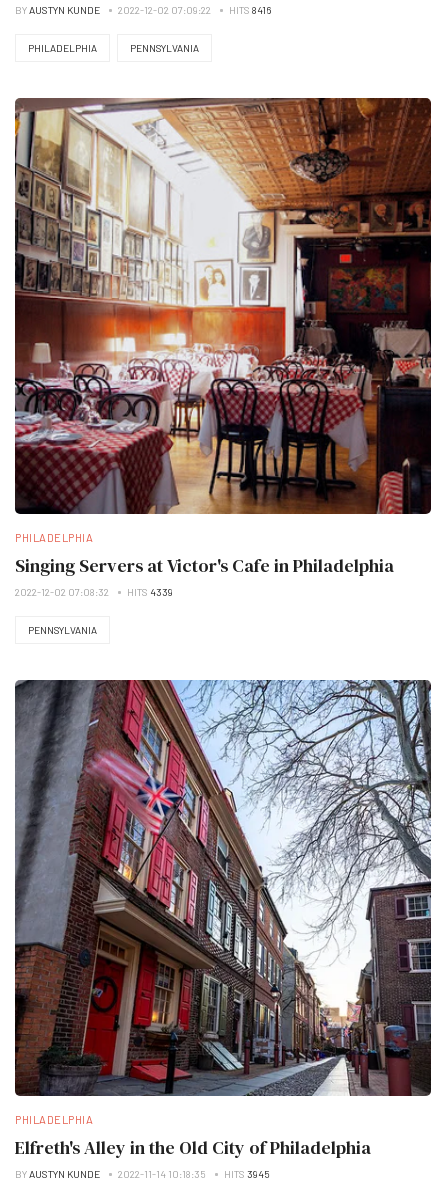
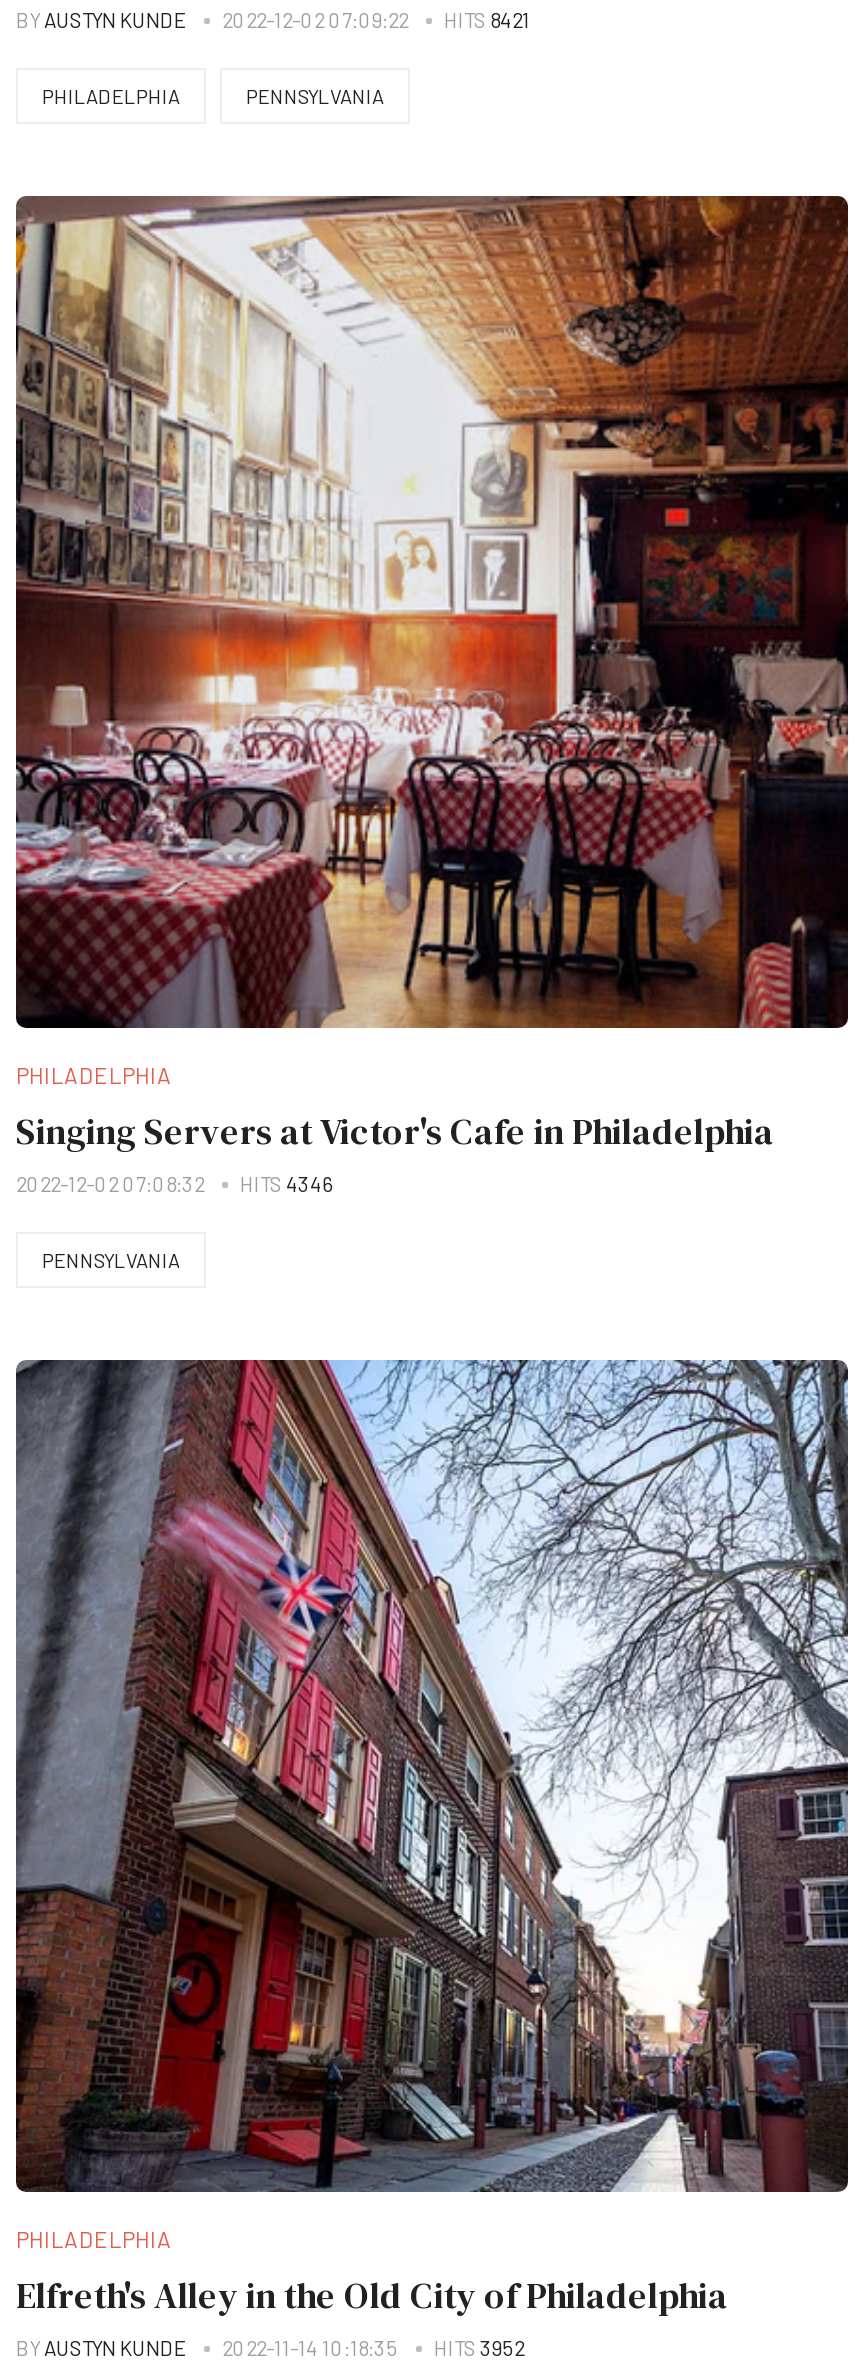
[15,4,271,16] BY AUSTYN KUNDE 2022-12-02 07:09:22 HITS 8416 -> [16,8,530,32] BY AUSTYN KUNDE 2022-12-02 07:09:22 HITS 8421
[15,586,173,598] 2022-12-02 07:08:32 HITS 4339 -> [16,1172,332,1196] 2022-12-02 07:08:32 HITS 4346
[15,1168,270,1180] BY AUSTYN KUNDE 2022-11-14 10:18:35 HITS 3945 -> [16,2336,524,2360] BY AUSTYN KUNDE 2022-11-14 10:18:35 HITS 3952

